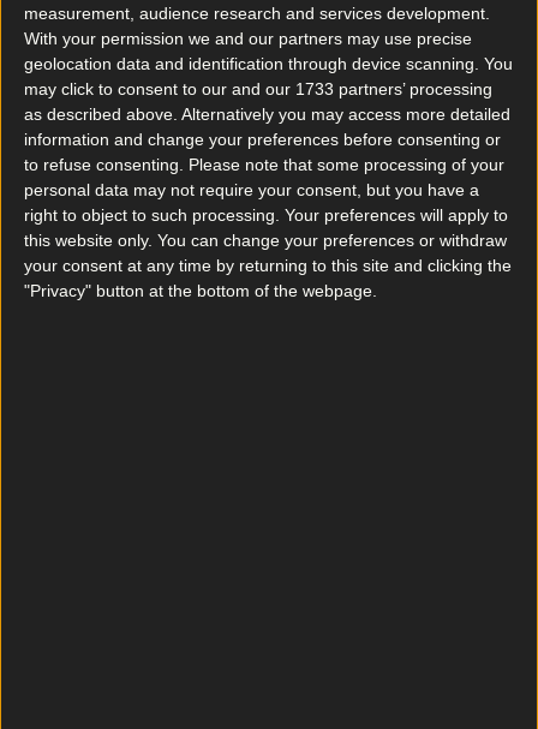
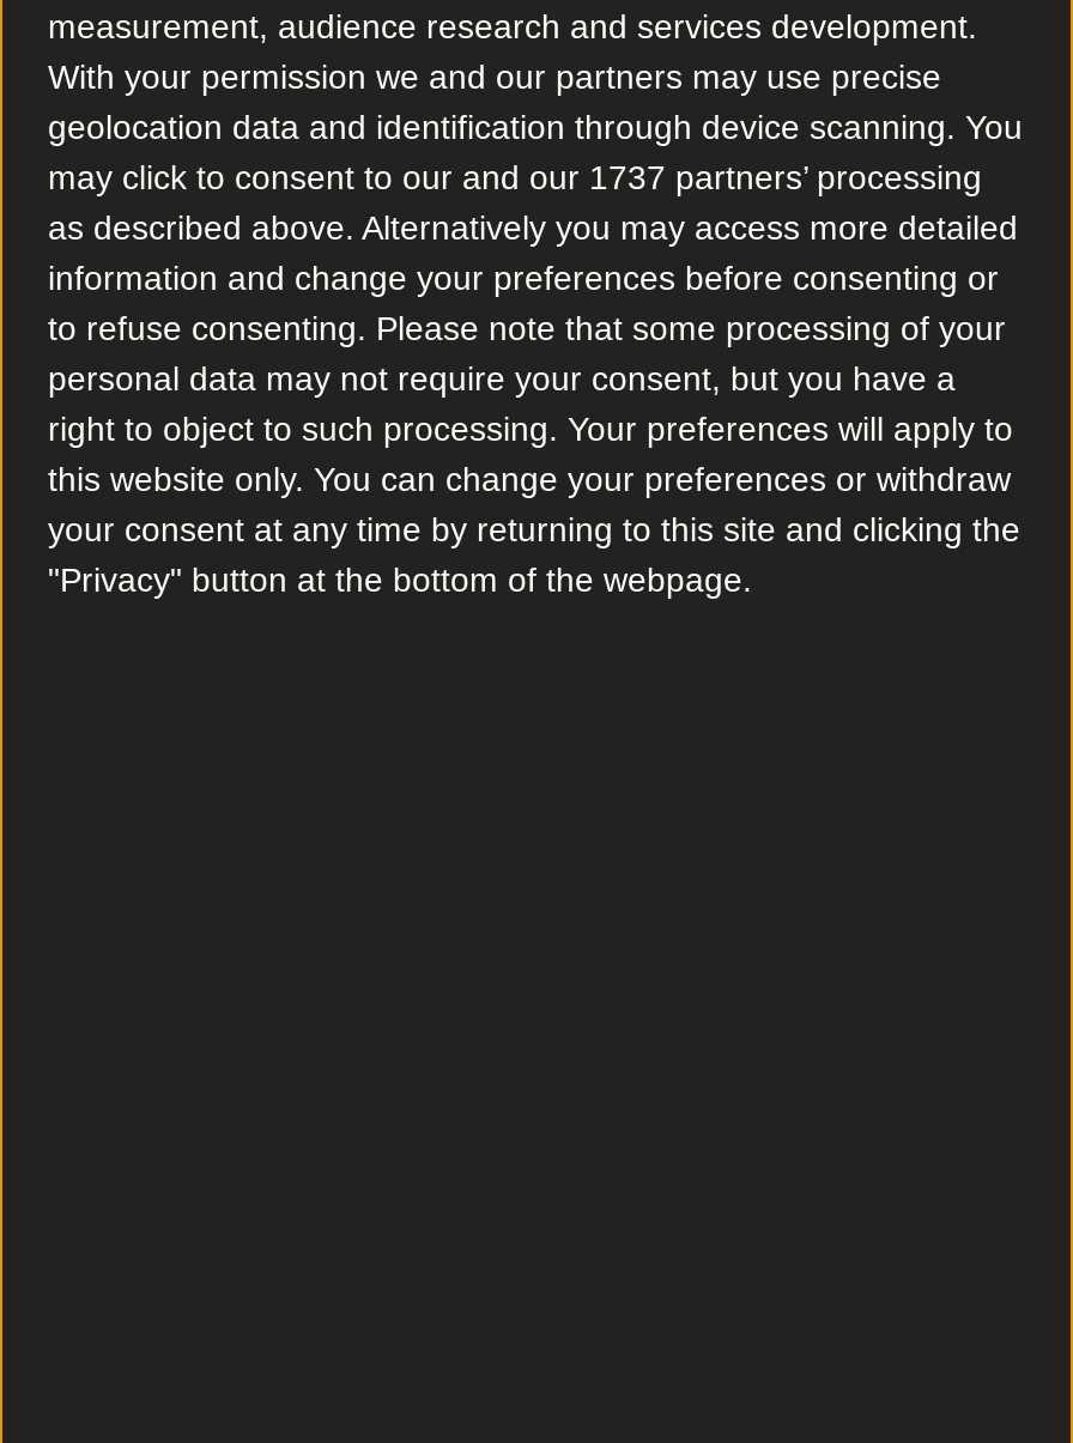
[24,79,492,98] may click to consent to our and our 1733 partners’ processing -> [48,158,982,196] may click to consent to our and our 1737 partners’ processing

